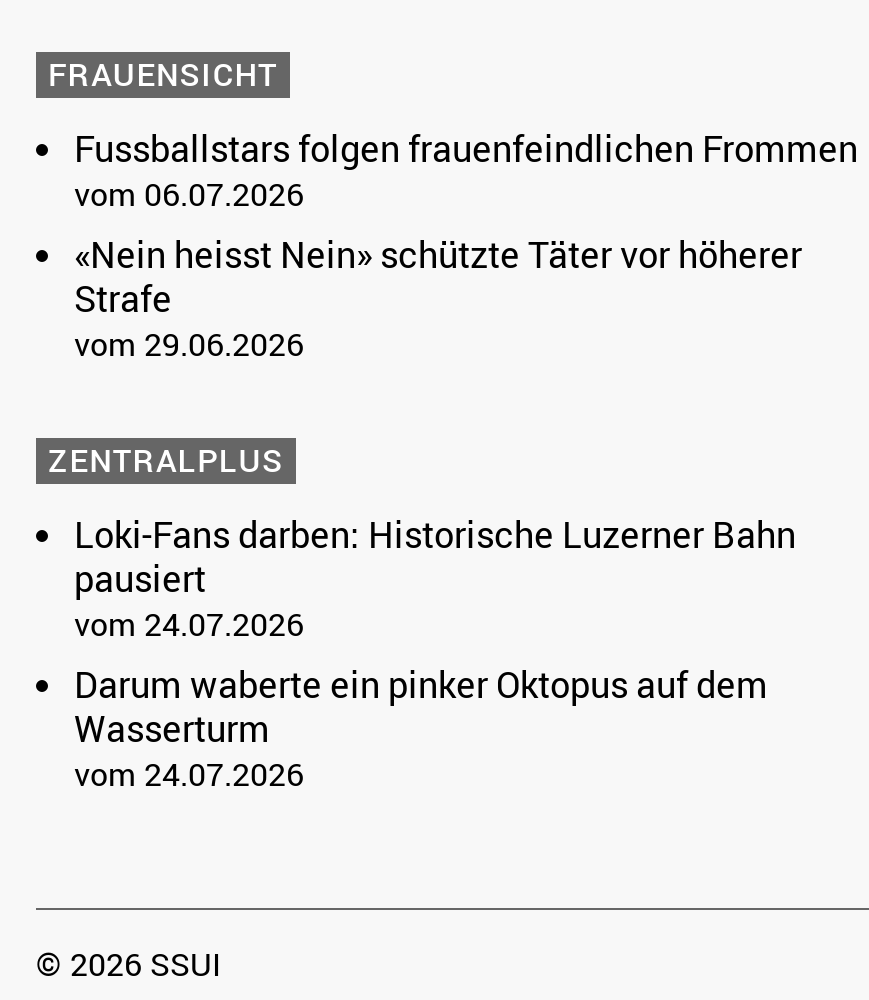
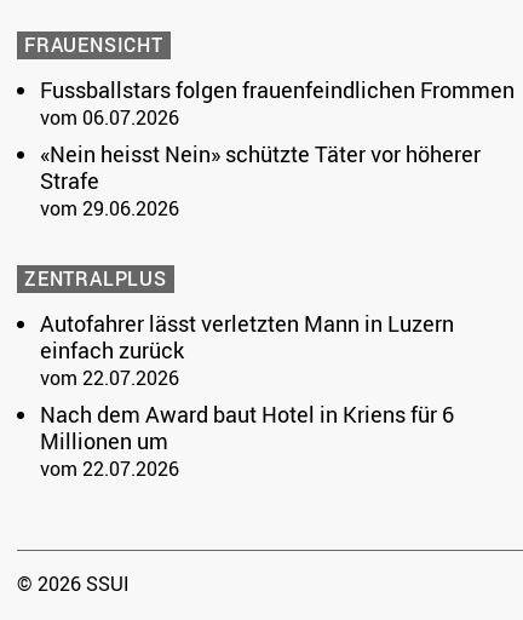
[74,510,796,796] Loki-Fans darben: Historische Luzerner Bahn | pausiert | vom 24.07.2026 | Darum waberte ein pinker Oktopus auf dem | Wasserturm | vom 24.07.2026 -> [40,309,454,482] Autofahrer lässt verletzten Mann in Luzern | einfach zurück | vom 22.07.2026 | Nach dem Award baut Hotel in Kriens für 6 | Millionen um | vom 22.07.2026

